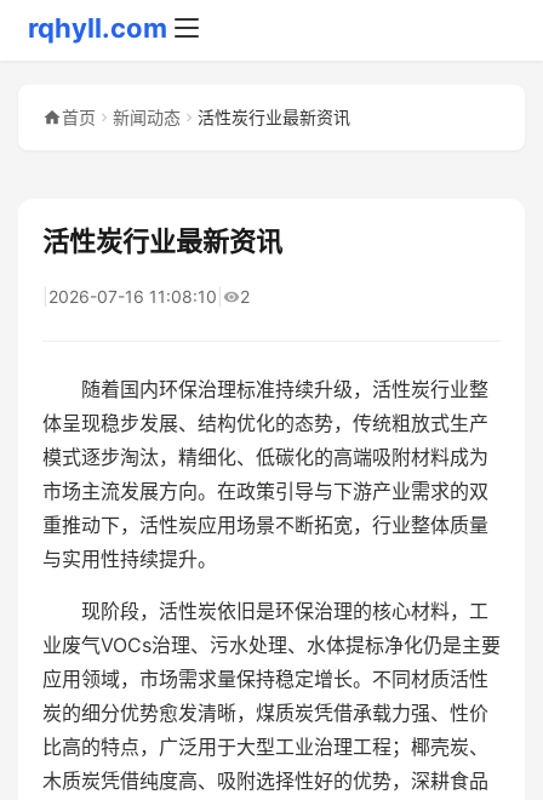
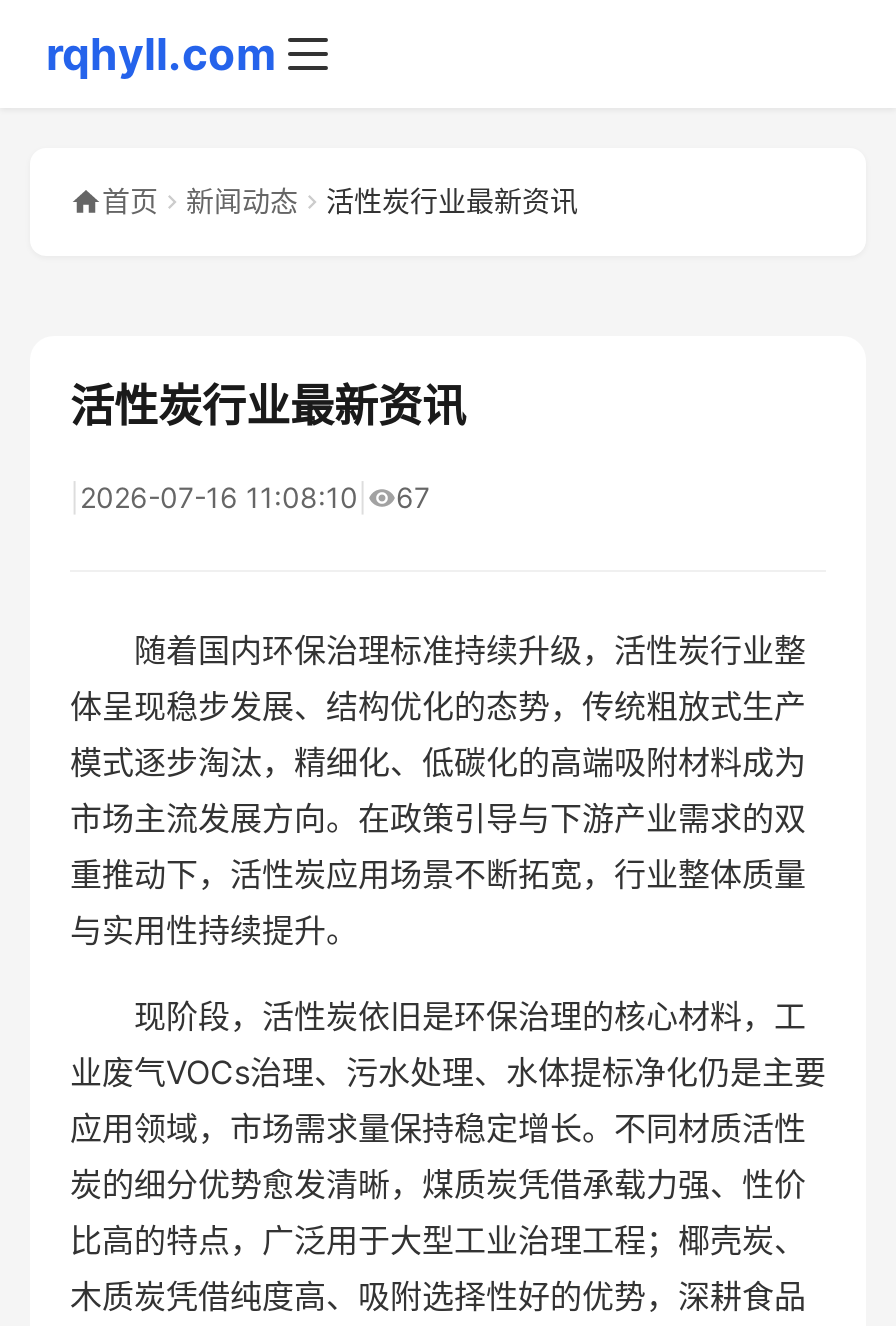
[240,286,250,307] 2 -> [396,480,430,514] 67

